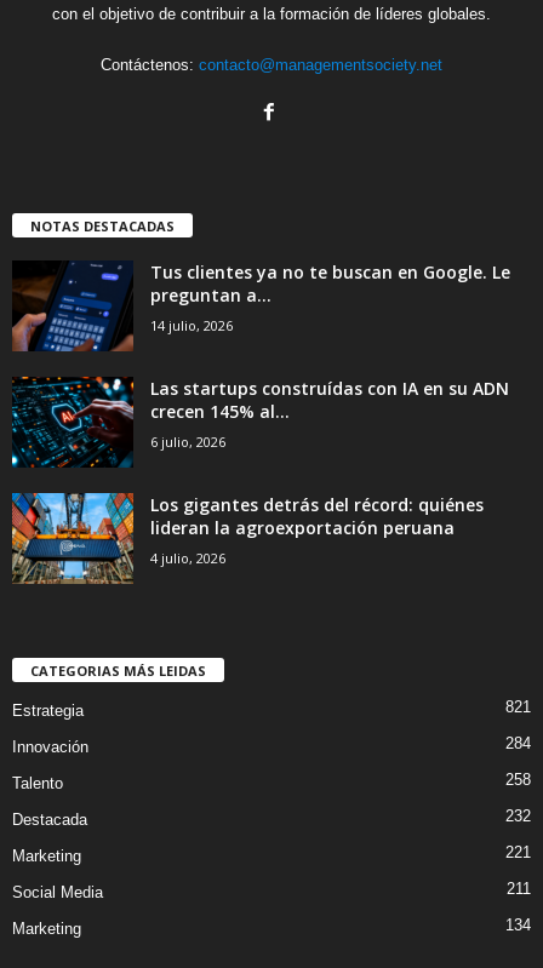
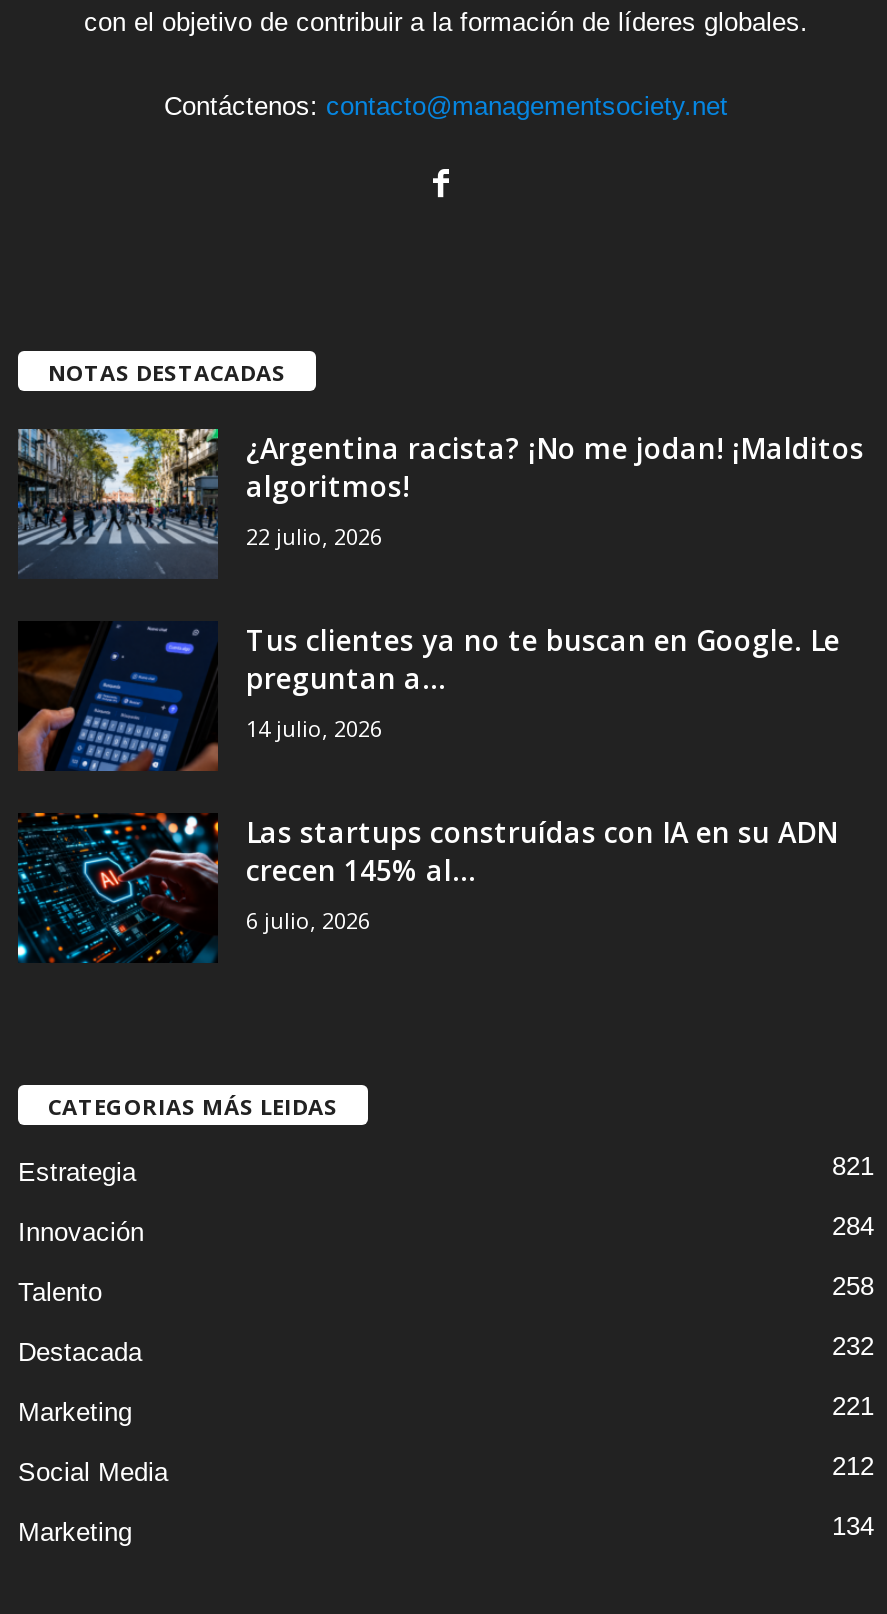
none -> [16,426,864,578] [image] | ¿Argentina racista? ¡No me jodan! ¡Malditos | algoritmos! | 22 julio, 2026
moved [11,260,510,450] -> [16,622,840,936]: [image] | Tus clientes ya no te buscan en Google. Le | preguntan a... | 14 julio, 2026 | Las startups construídas con IA en su ADN | crecen 145% al... | 6 julio, 2026
[11,492,484,585] [image] | Los gigantes detrás del récord: quiénes | lideran la agroexportación peruana | 4 julio, 2026 -> none
[507,879,531,897] 211 -> [832,1451,874,1481] 212

